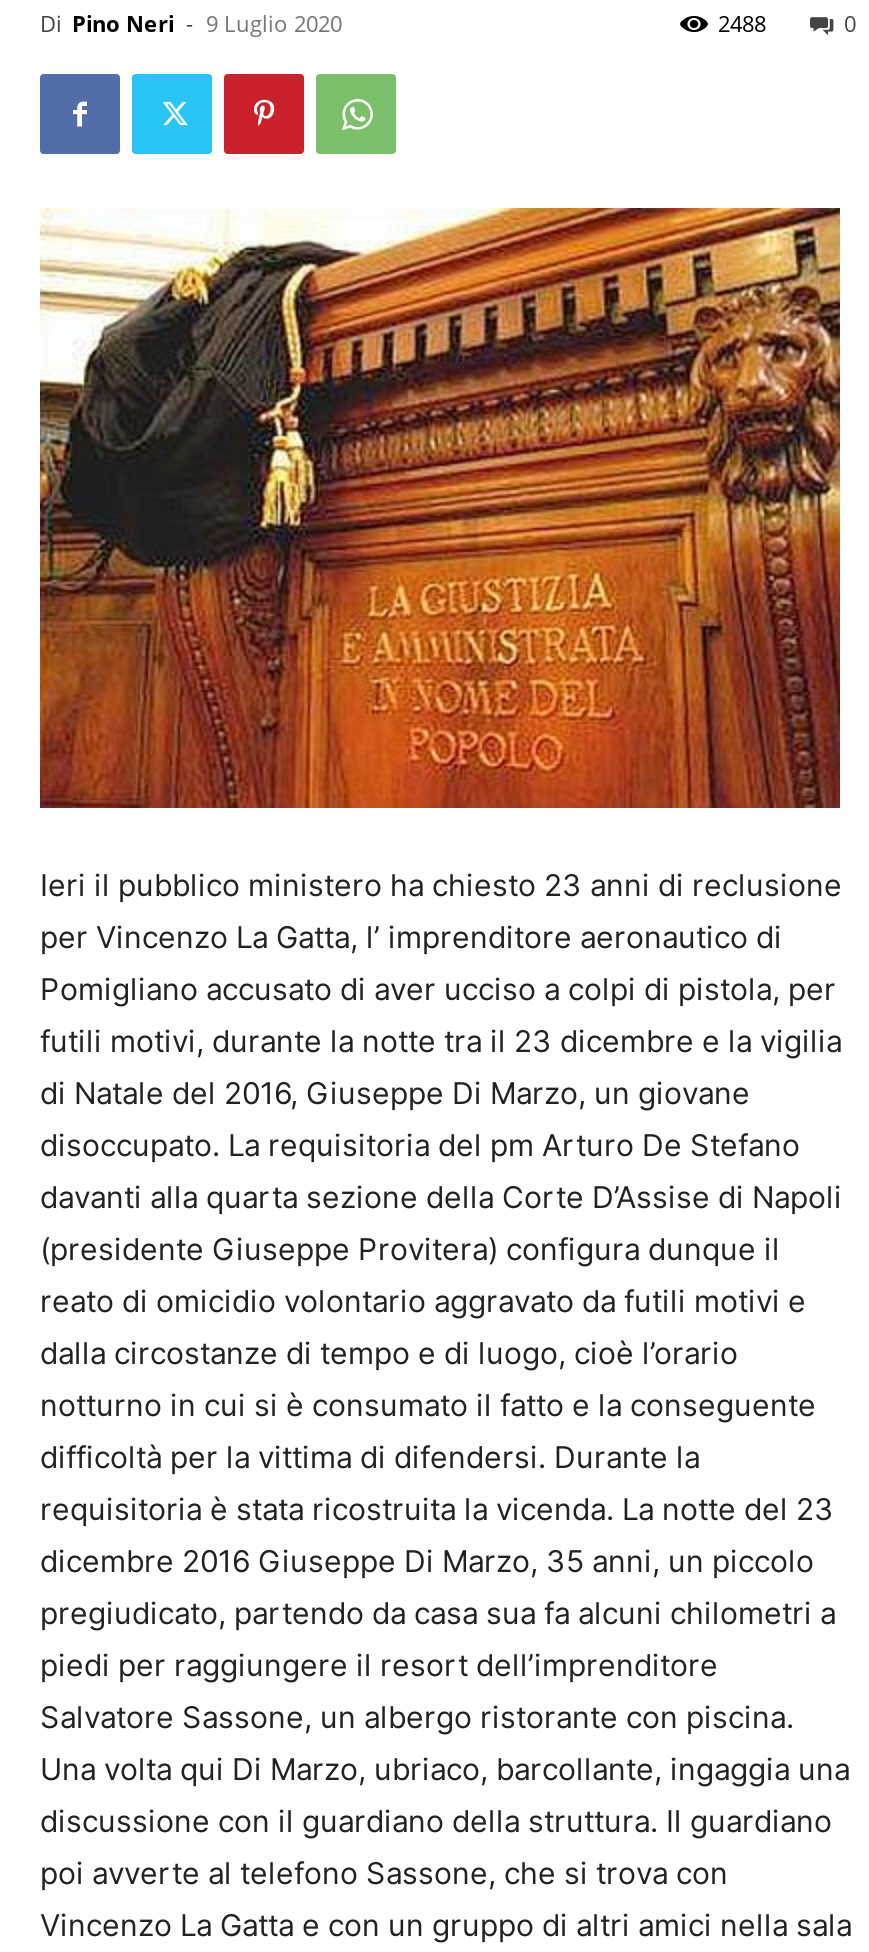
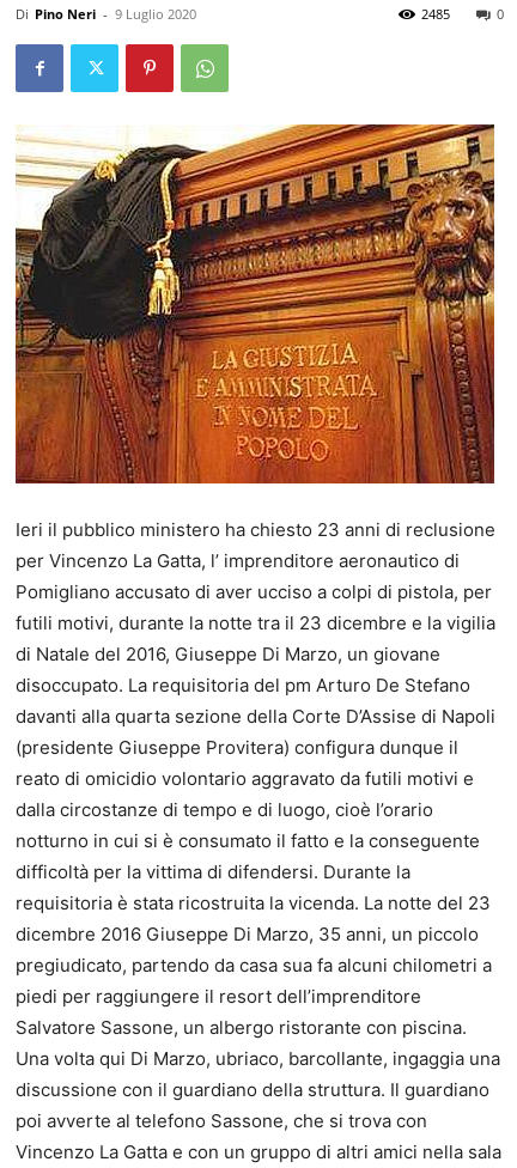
[718,8,766,38] 2488 -> [421,5,450,23] 2485

